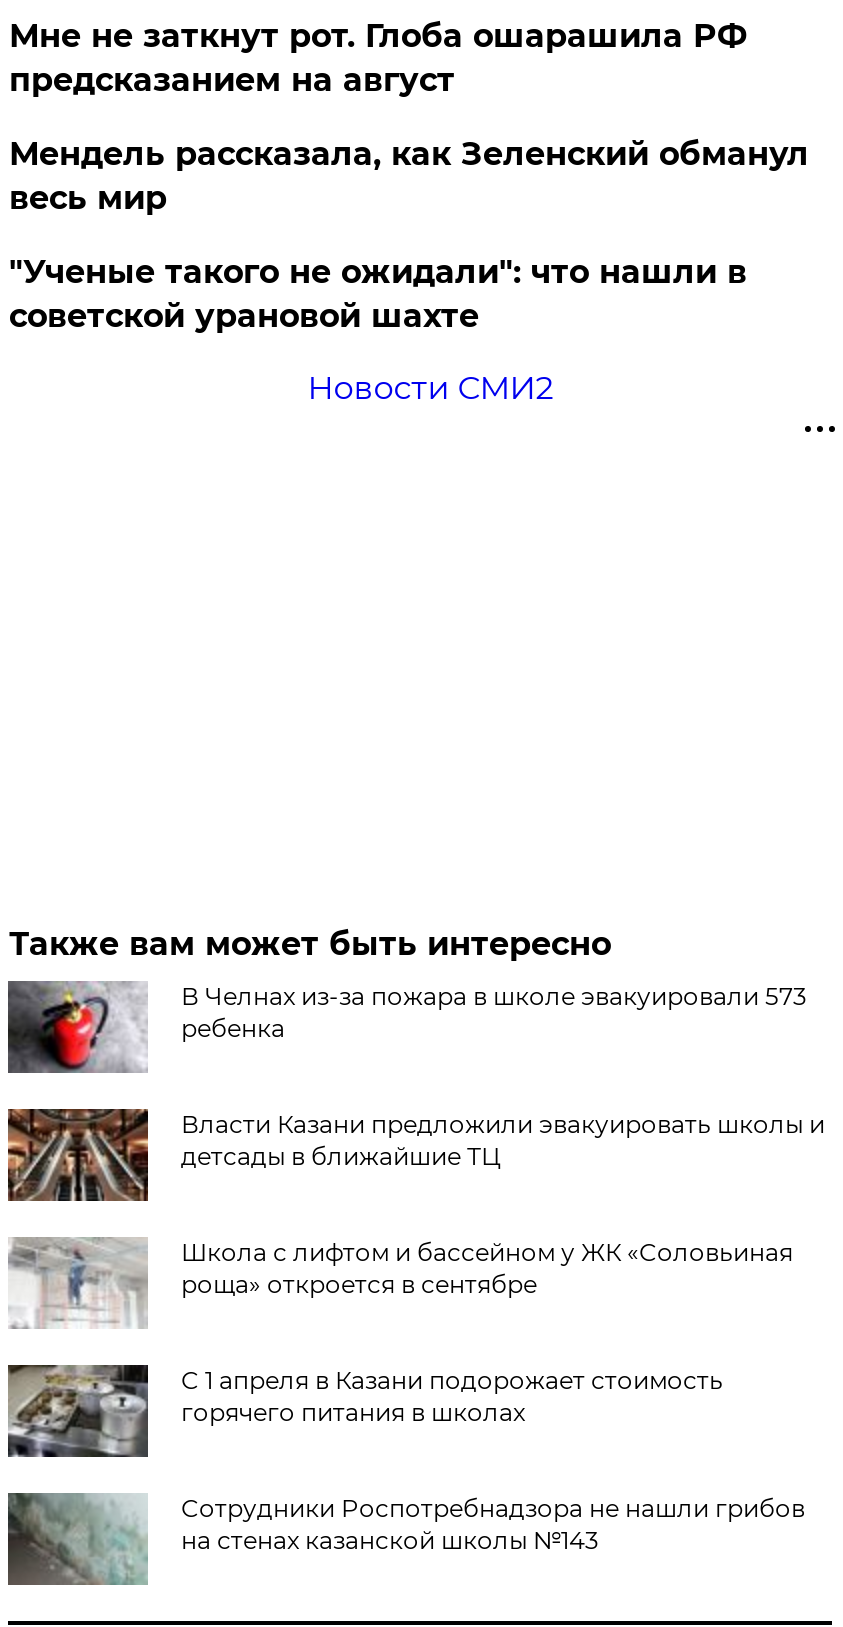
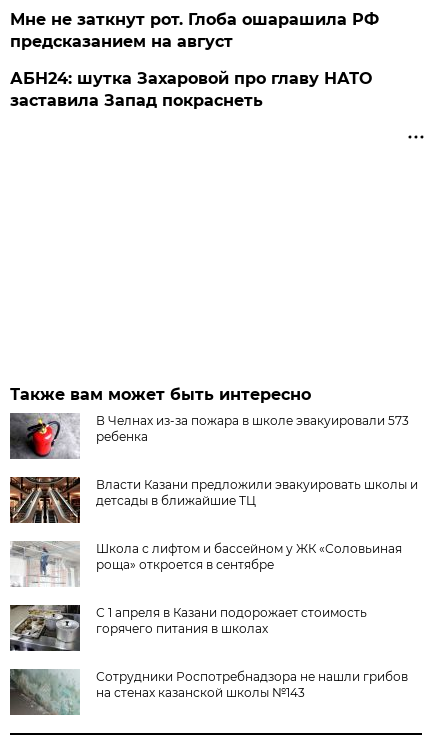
[9,135,809,407] Мендель рассказала, как Зеленский обманул | весь мир | "Ученые такого не ожидали": что нашли в | советской урановой шахте | Новости СМИ2 -> [10,69,372,110] АБН24: шутка Захаровой про главу НАТО | заставила Запад покраснеть

